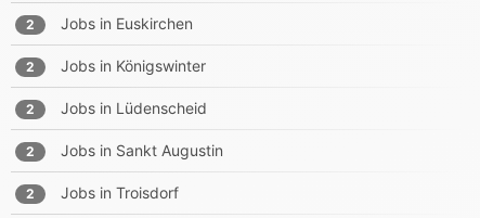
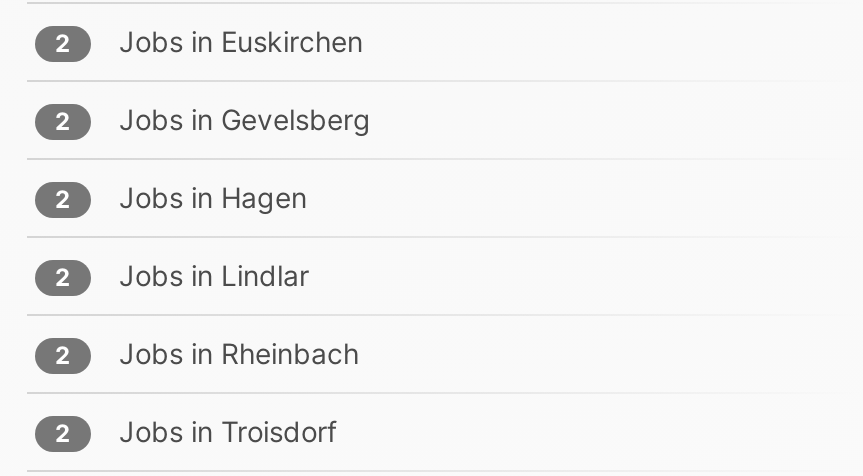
[61,56,206,75] Jobs in Königswinter -> [119,102,371,136] Jobs in Gevelsberg
[61,99,207,117] Jobs in Lüdenscheid -> [119,180,307,214] Jobs in Hagen
[61,141,223,159] Jobs in Sankt Augustin -> [55,258,359,370] Jobs in Lindlar | 2 | Jobs in Rheinbach

